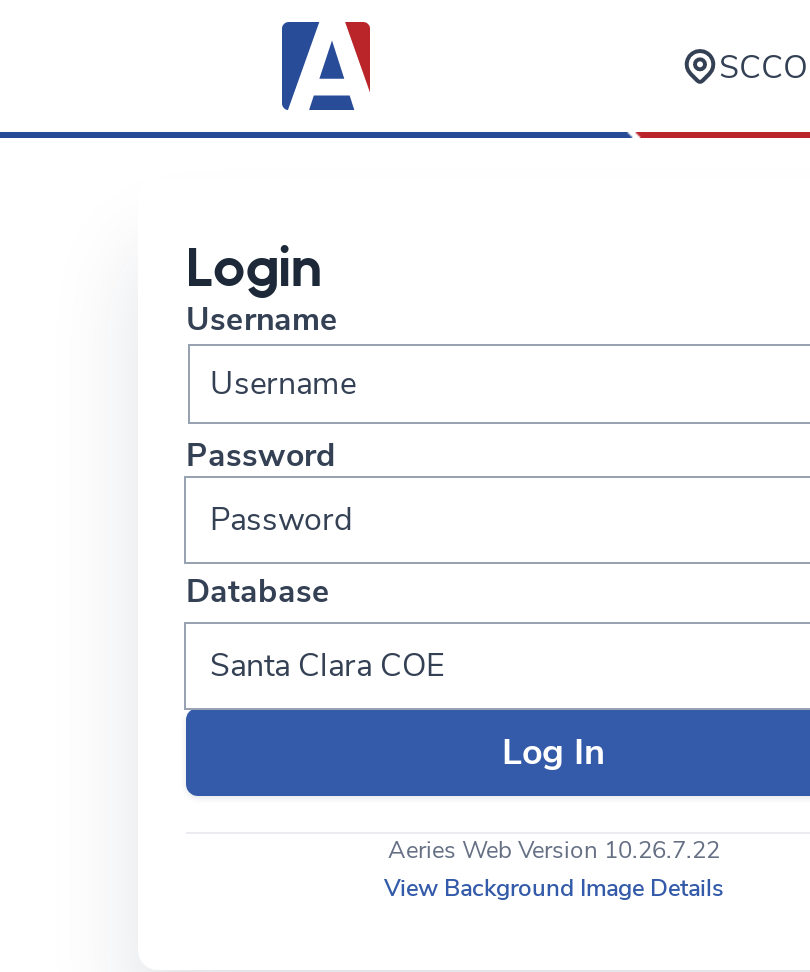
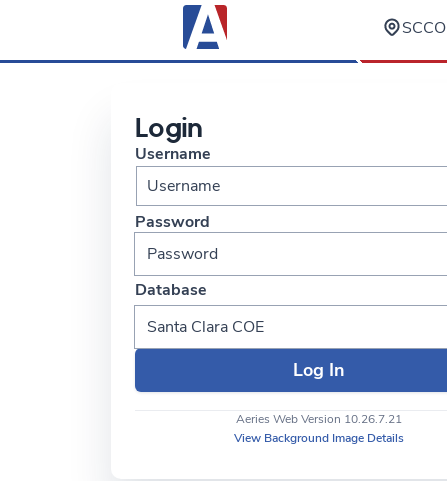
[388,834,720,866] Aeries Web Version 10.26.7.22 -> [236,411,402,427] Aeries Web Version 10.26.7.21

